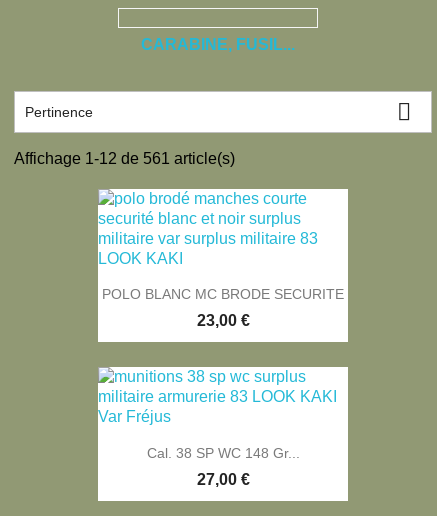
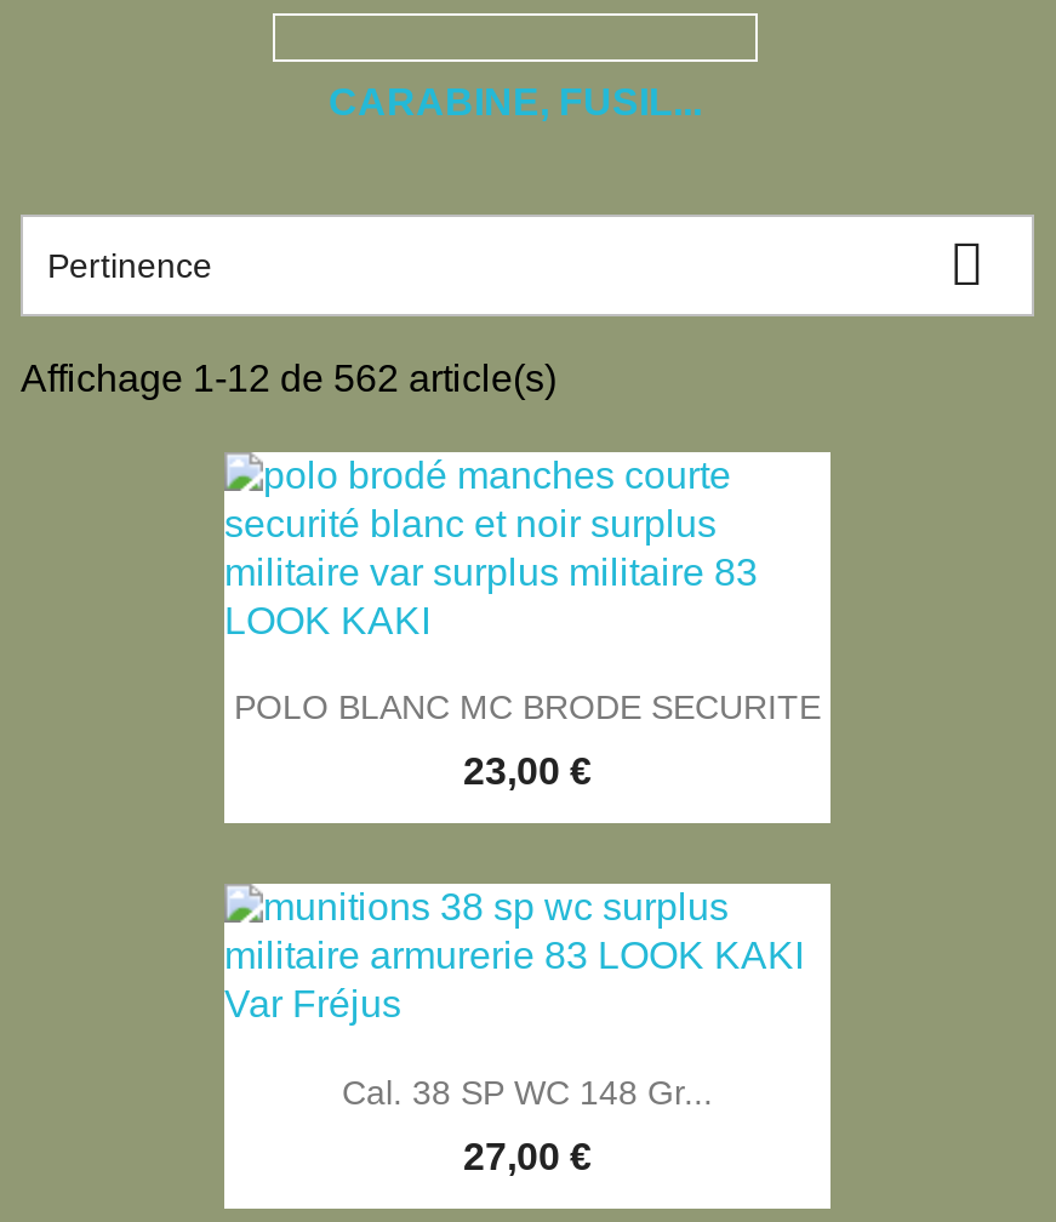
[14,150,235,167] Affichage 1-12 de 561 article(s) -> [21,358,556,399] Affichage 1-12 de 562 article(s)

